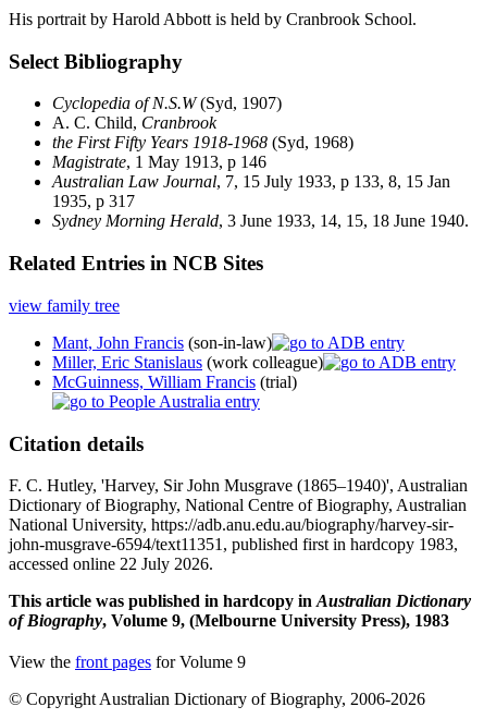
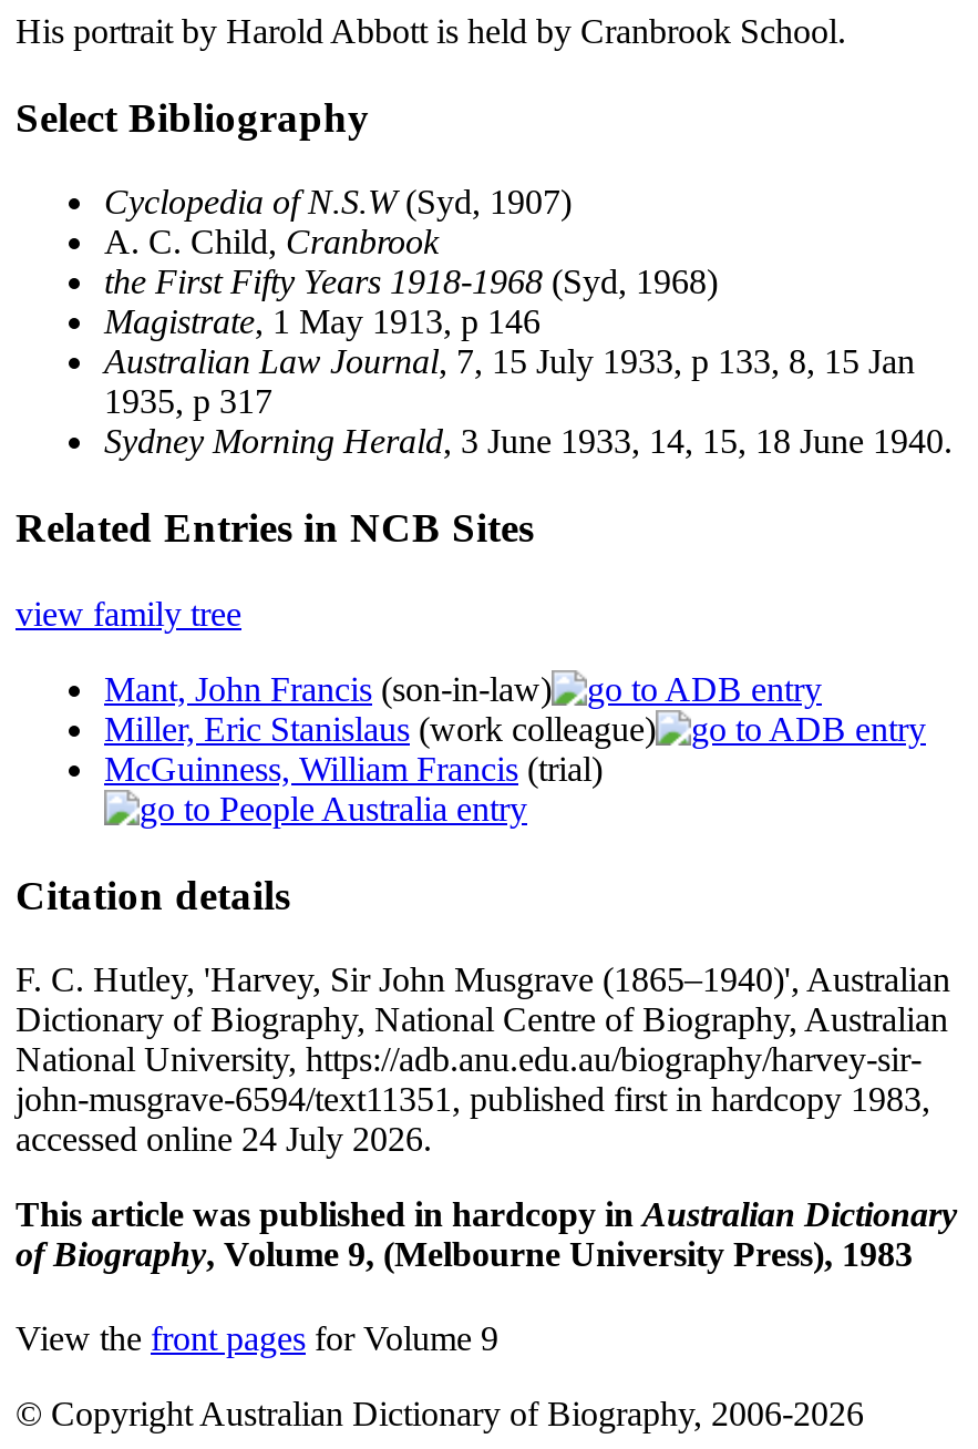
[9,555,213,573] accessed online 22 July 2026. -> [16,1120,432,1158] accessed online 24 July 2026.

